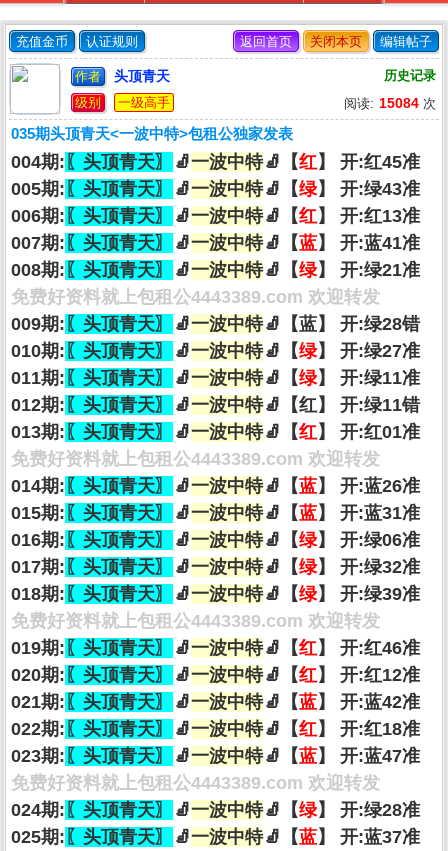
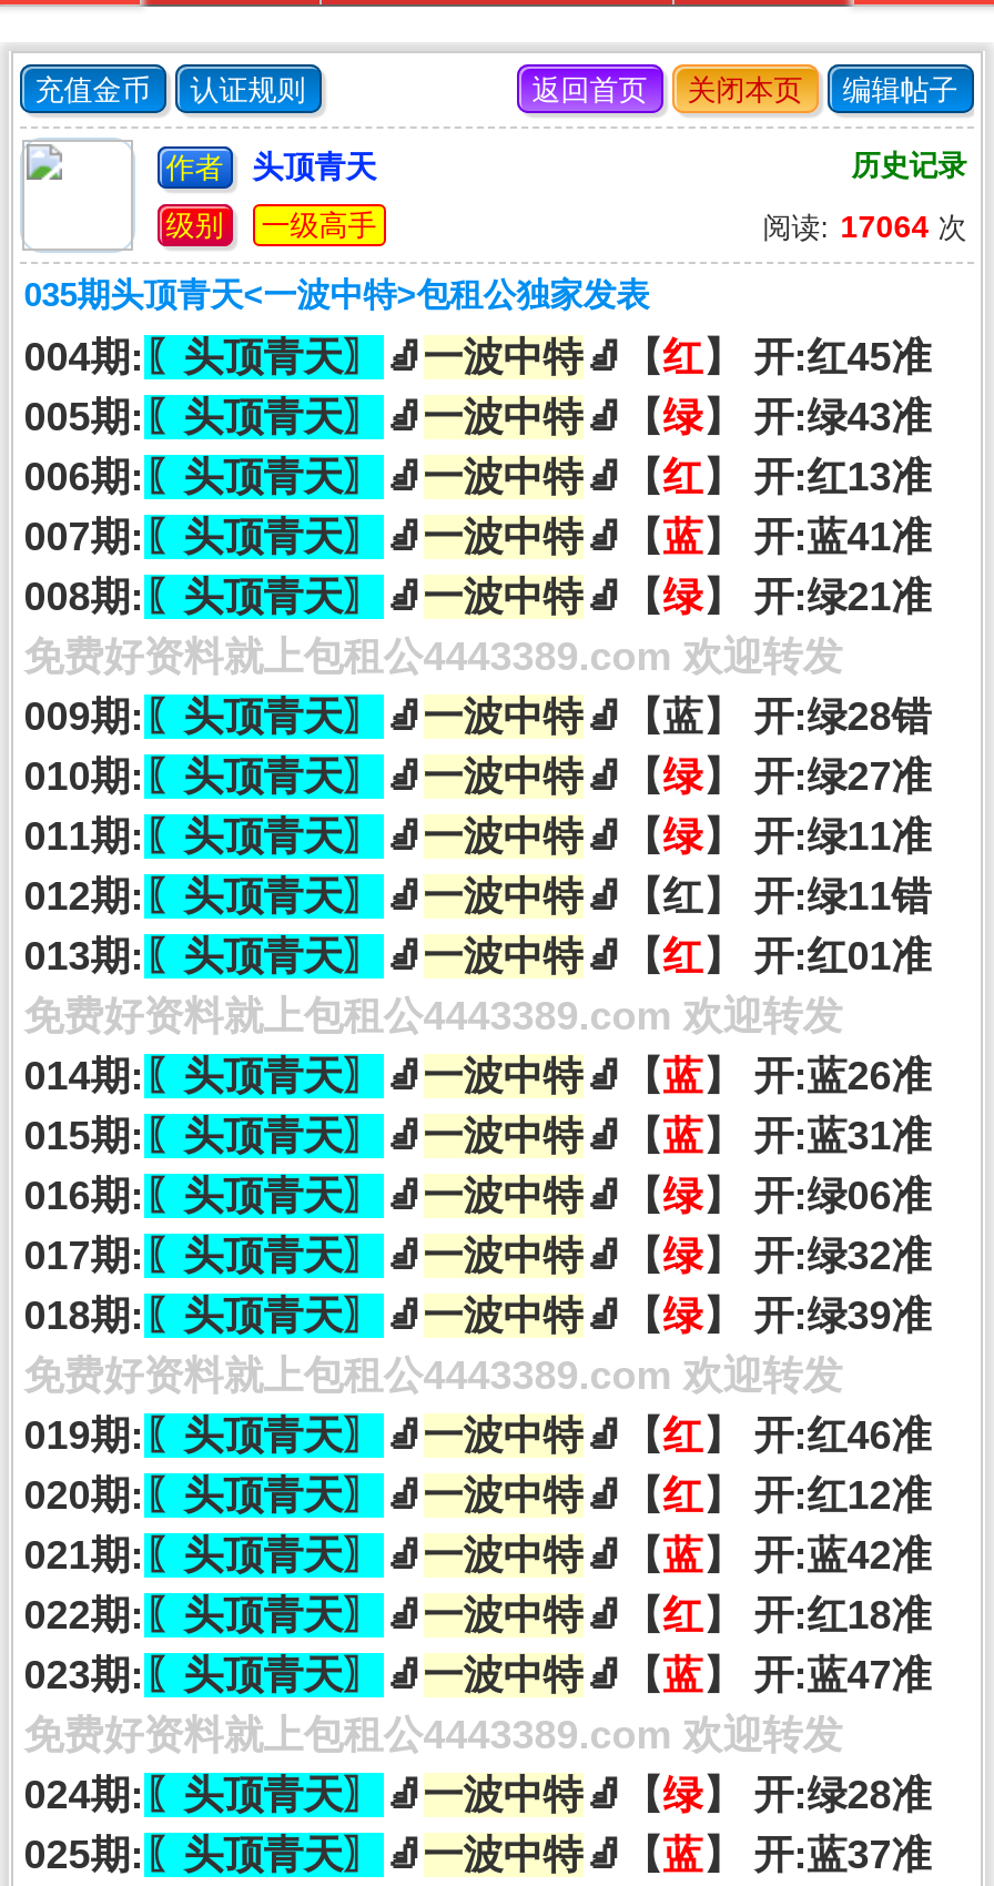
[344,95,436,111] 阅读: 15084次 -> [763,209,967,244] 阅读: 17064次

